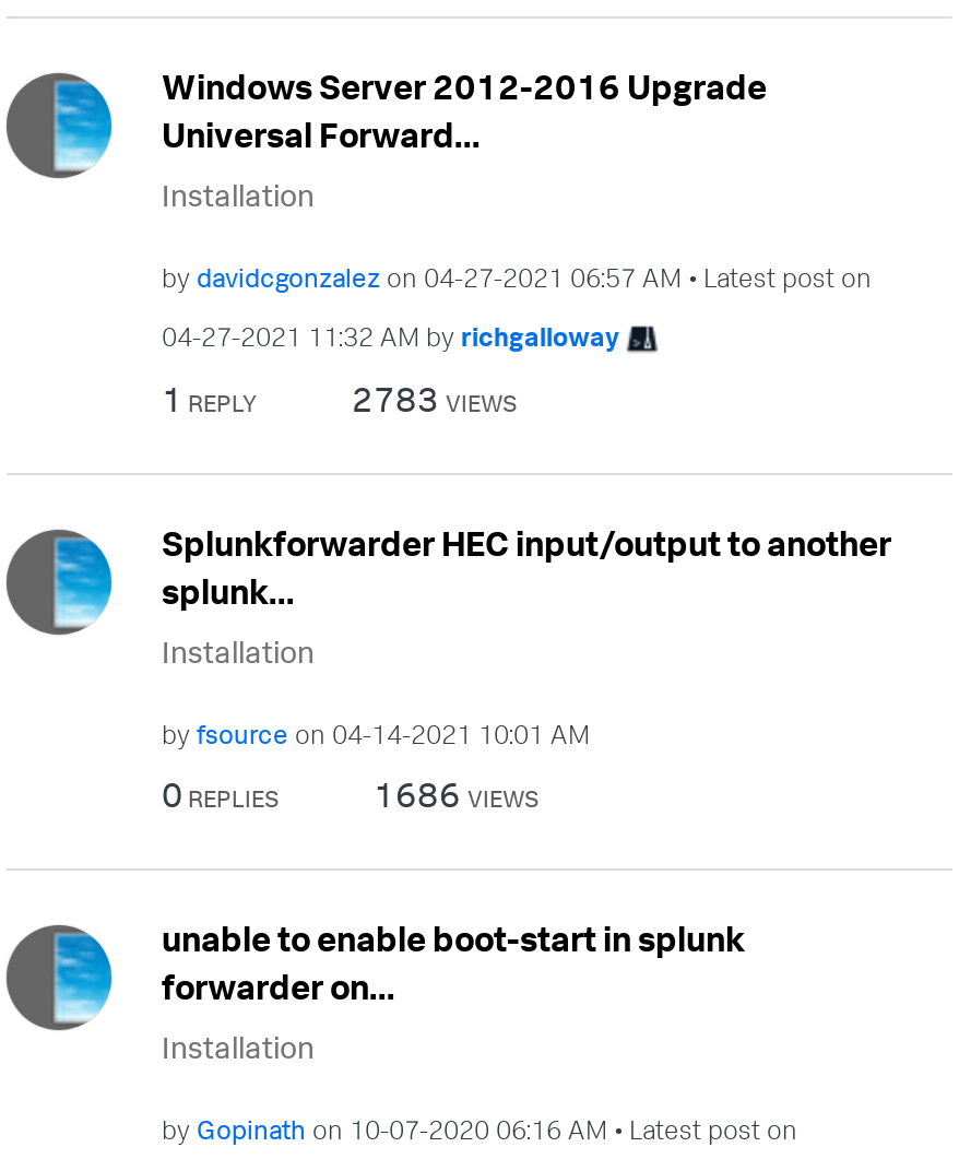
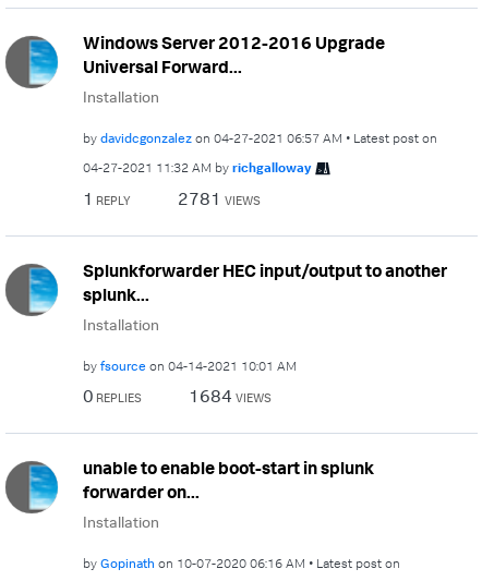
[352,376,518,419] 2783 VIEWS -> [178,187,261,209] 2781 VIEWS
[374,772,540,816] 1686 VIEWS -> [189,385,272,407] 1684 VIEWS

